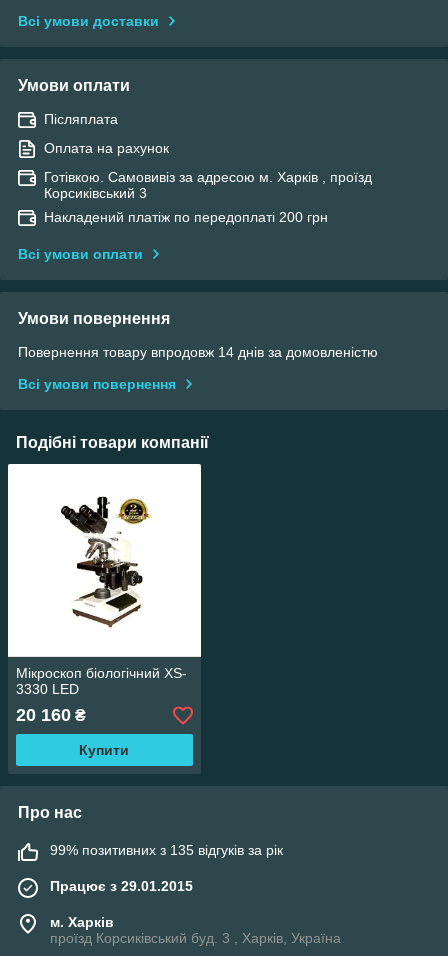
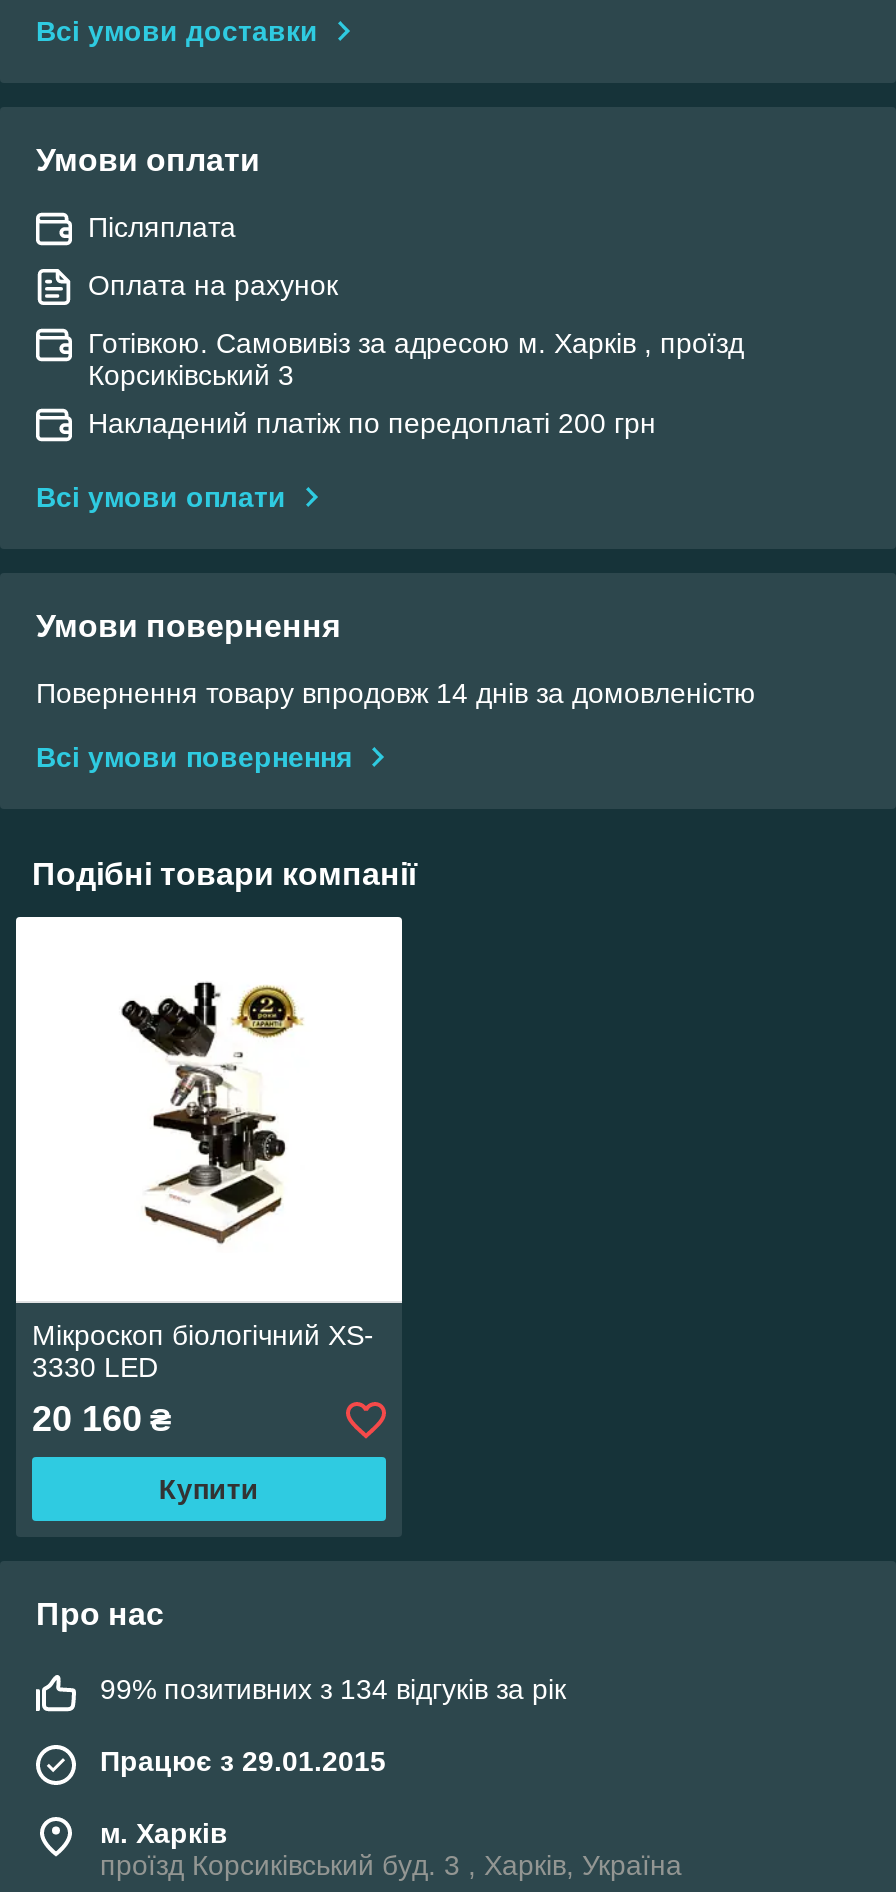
[50,842,283,858] 99% позитивних з 135 відгуків за рік -> [100,1674,566,1706] 99% позитивних з 134 відгуків за рік

